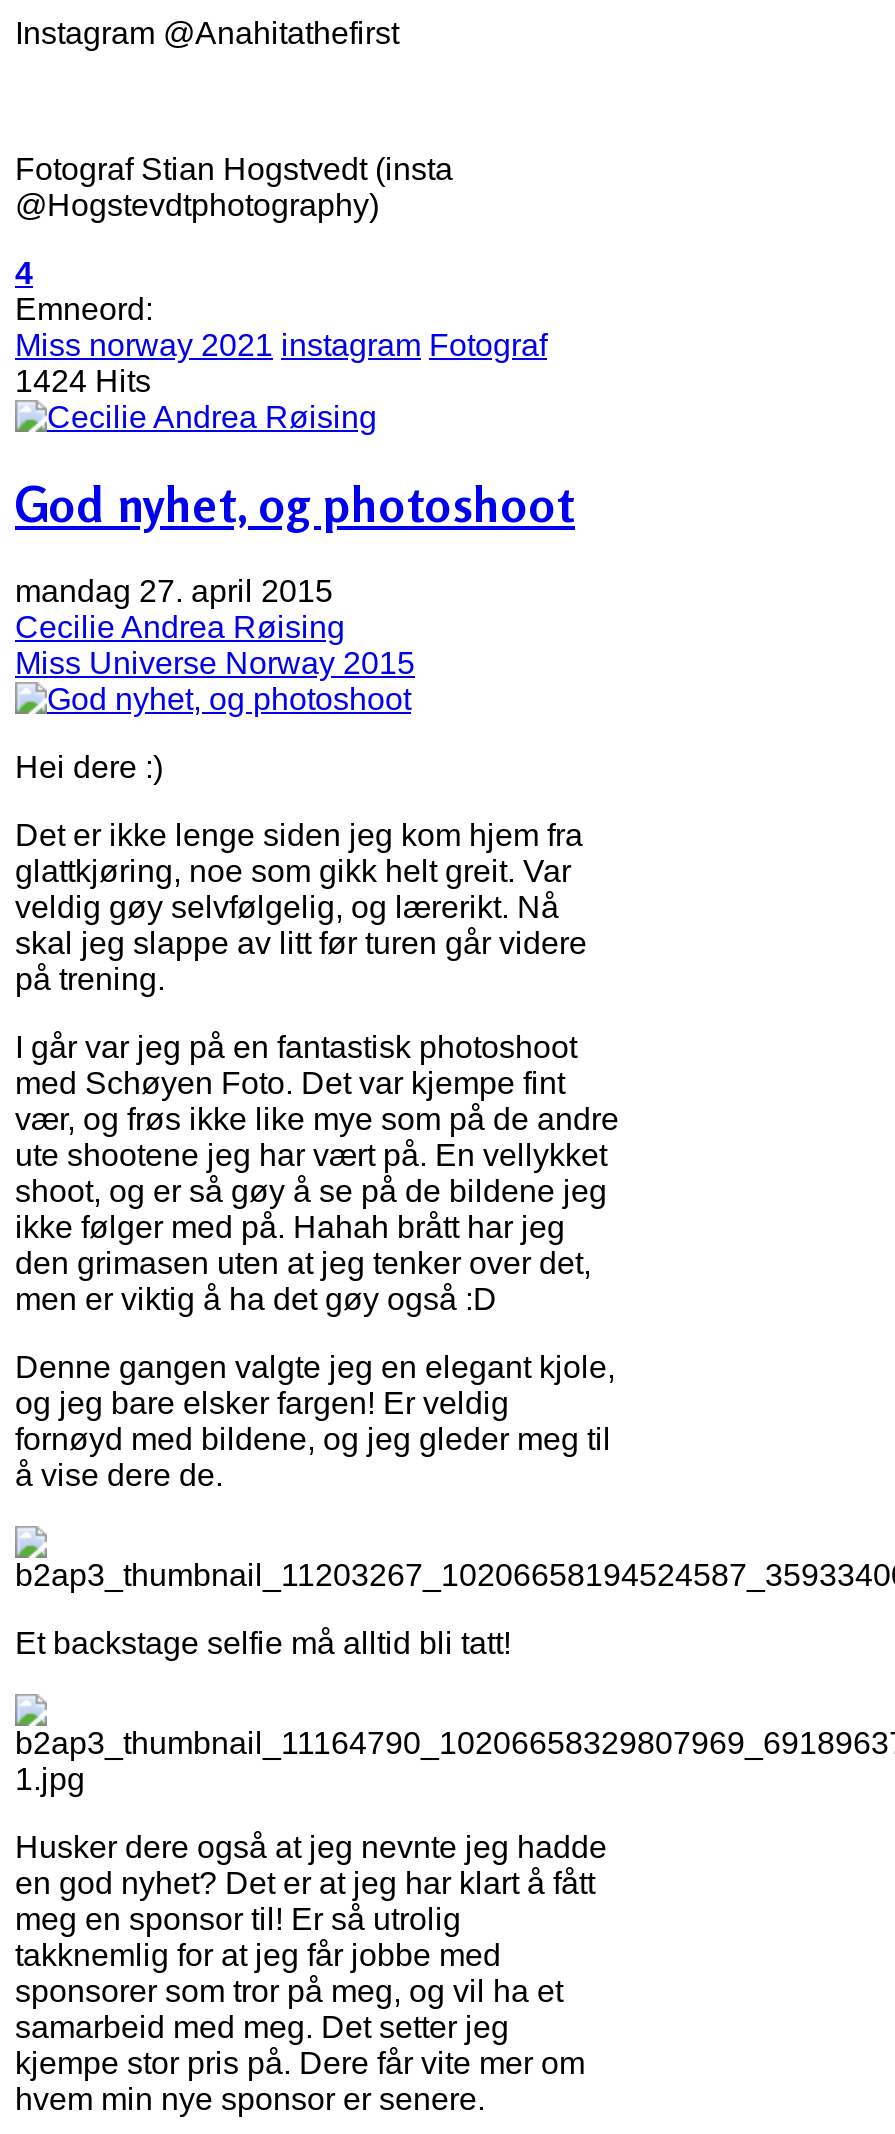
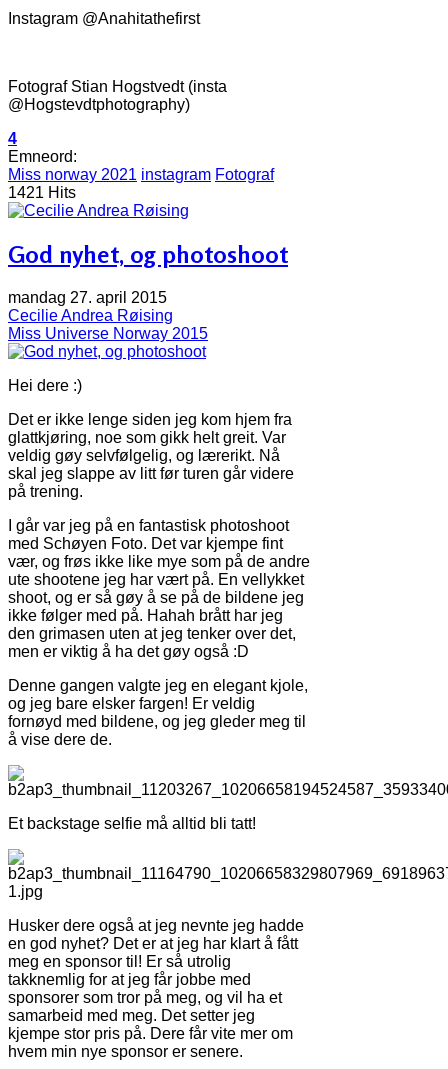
[15,364,151,398] 1424 Hits -> [8,184,76,201] 1421 Hits

